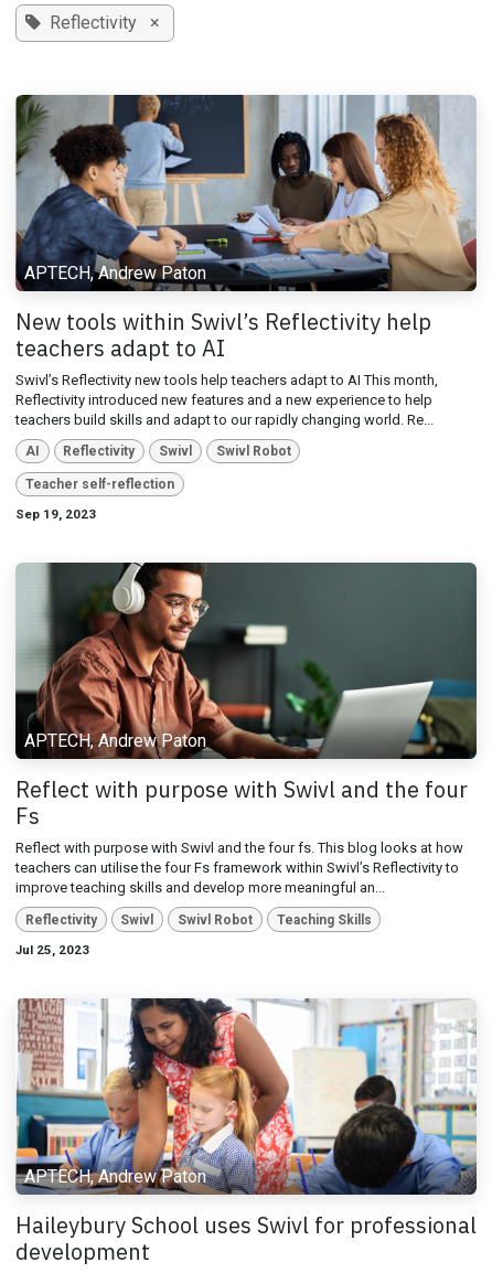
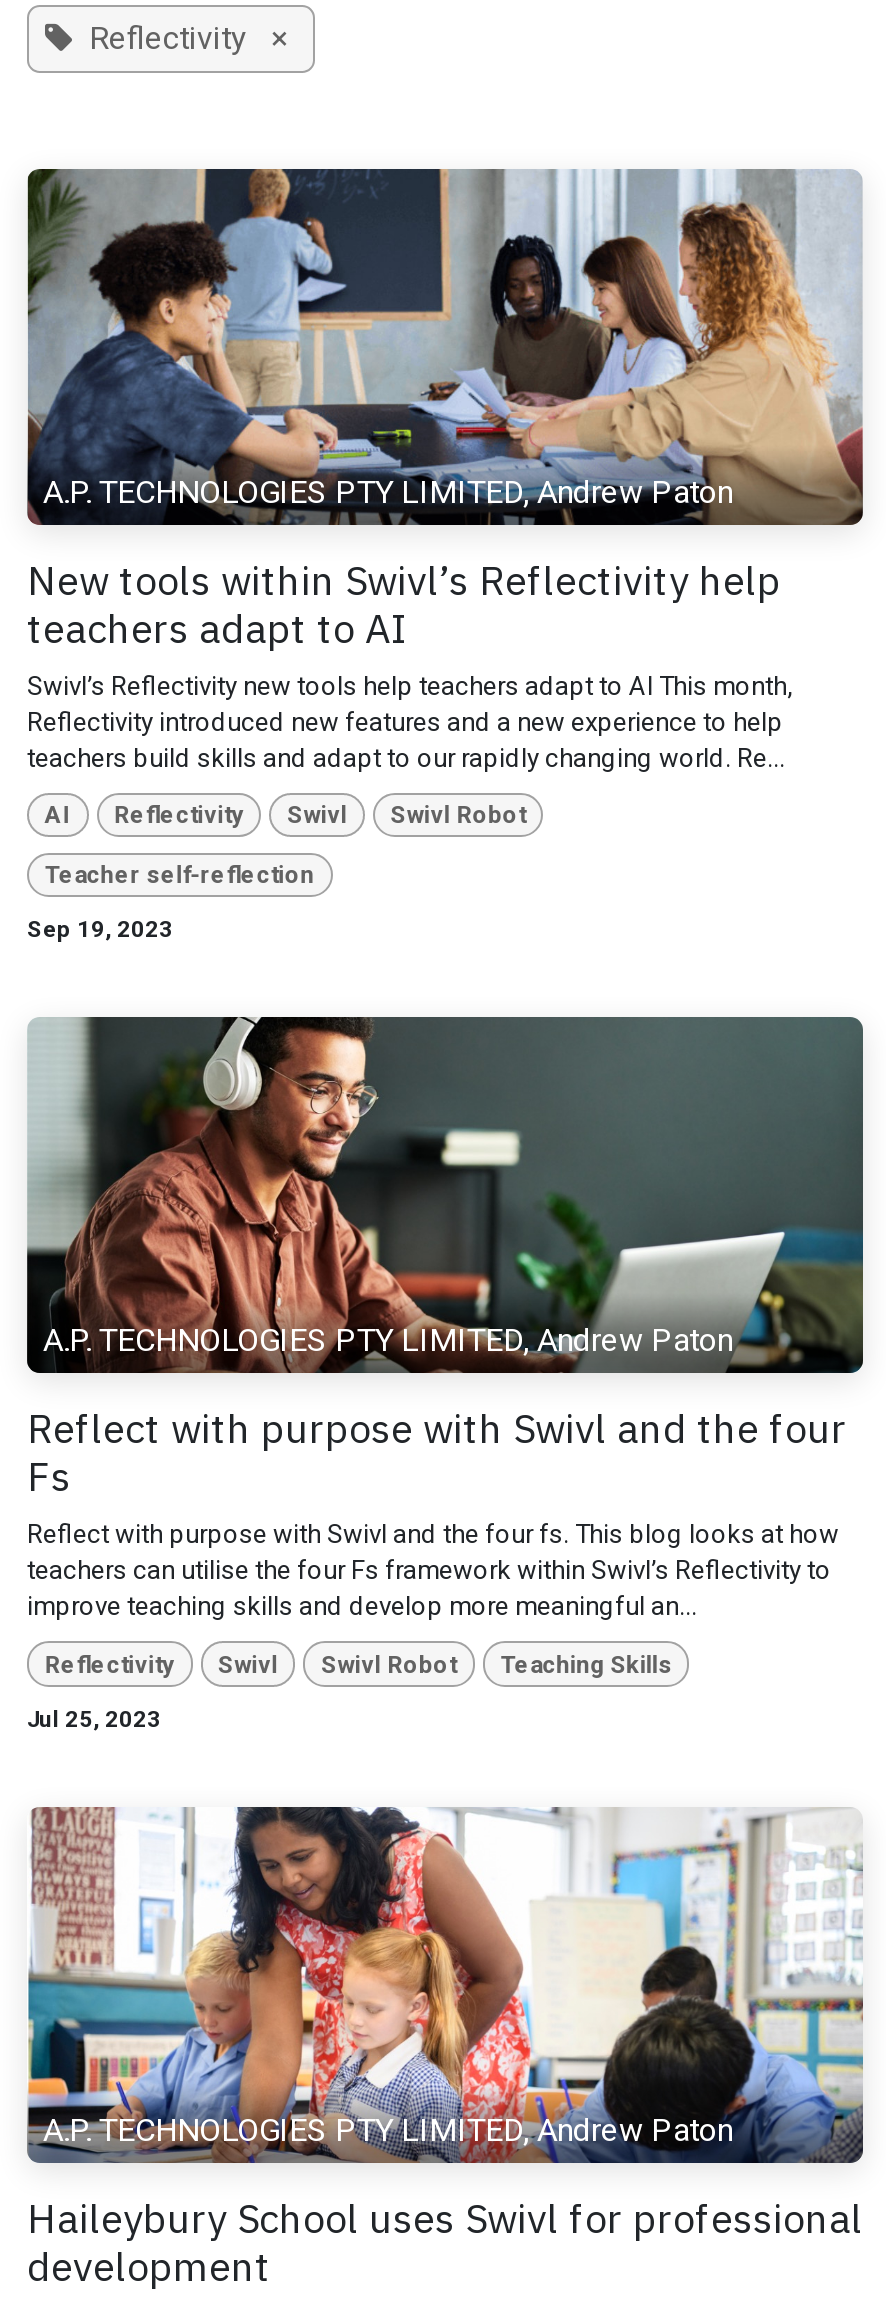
[24,262,206,283] APTECH, Andrew Paton -> [43,472,733,510] A.P. TECHNOLOGIES PTY LIMITED, Andrew Paton
[24,731,206,752] APTECH, Andrew Paton -> [43,1322,733,1360] A.P. TECHNOLOGIES PTY LIMITED, Andrew Paton
[24,1166,206,1187] APTECH, Andrew Paton -> [43,2110,733,2148] A.P. TECHNOLOGIES PTY LIMITED, Andrew Paton

